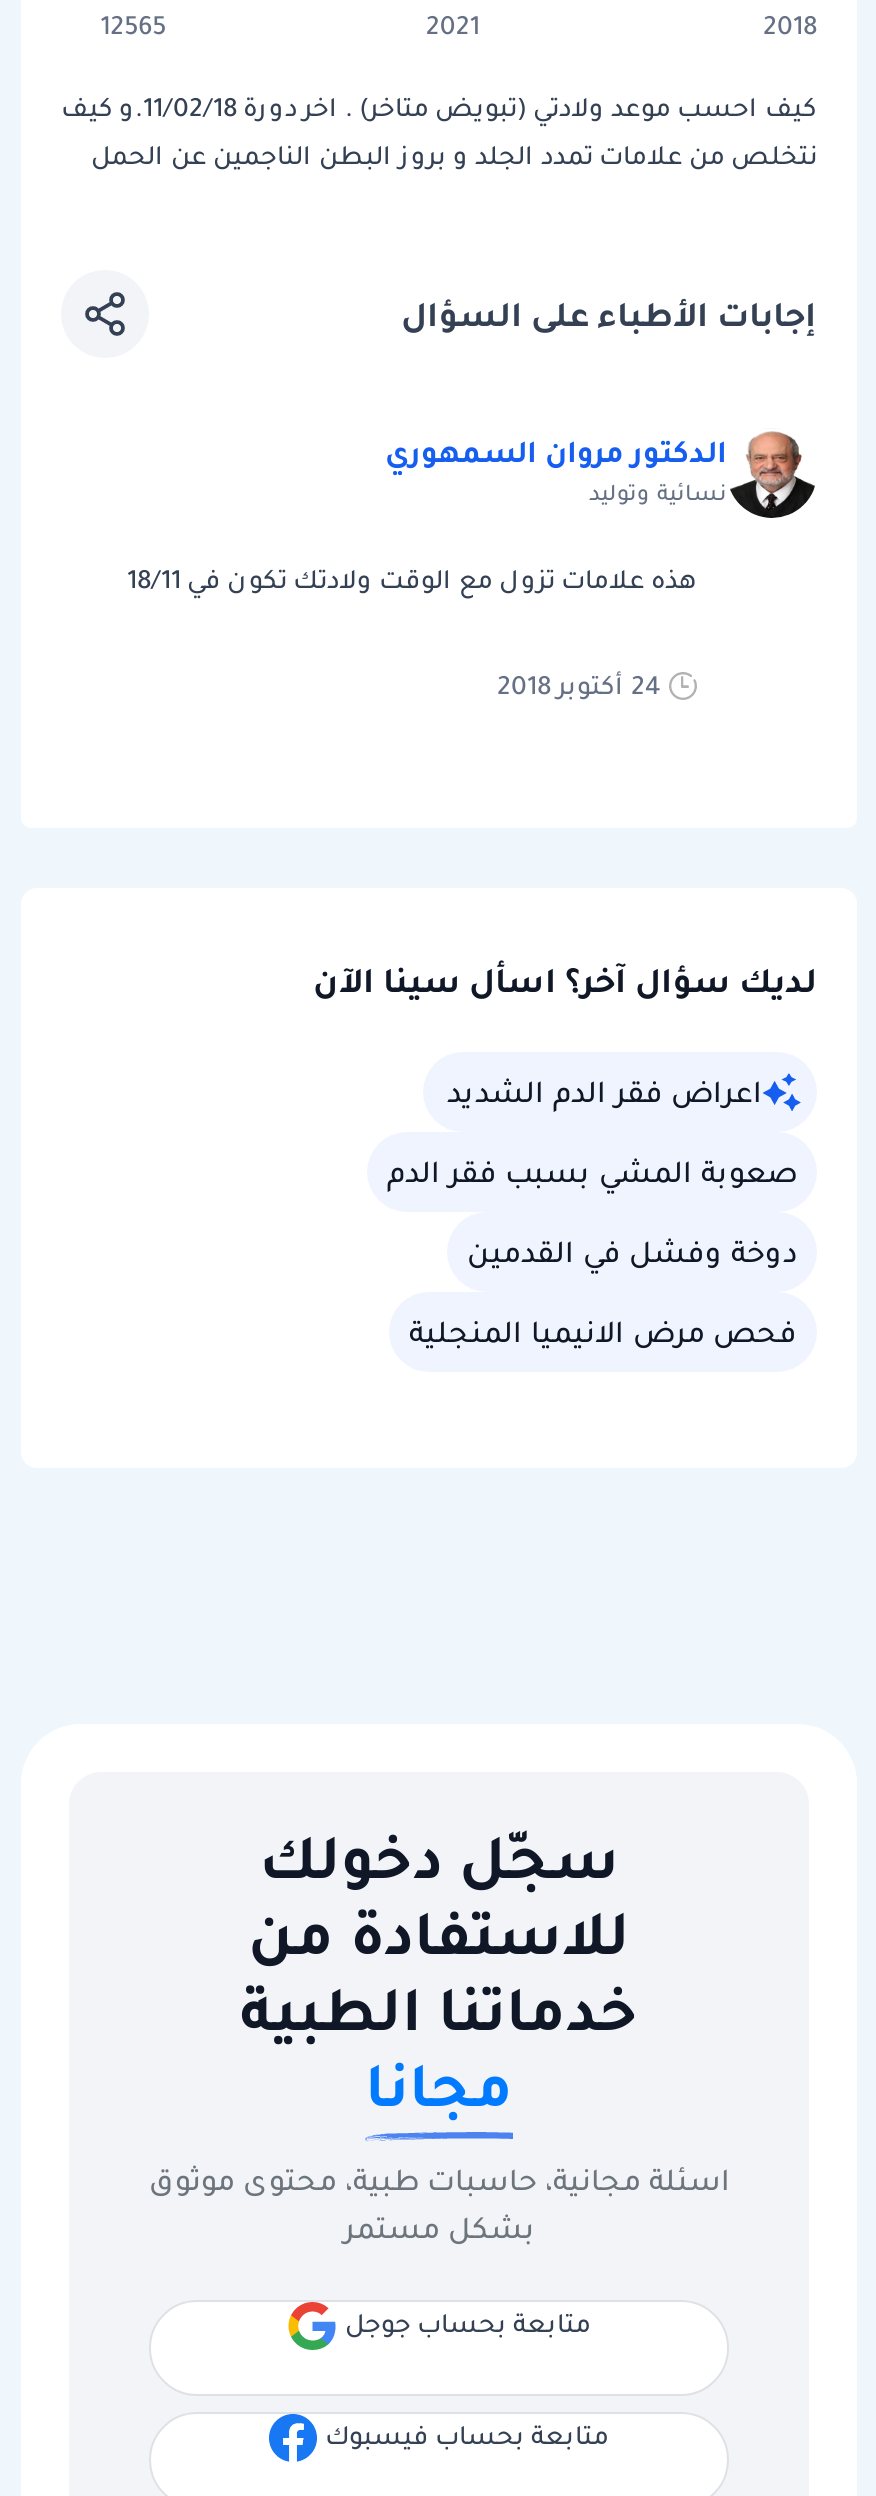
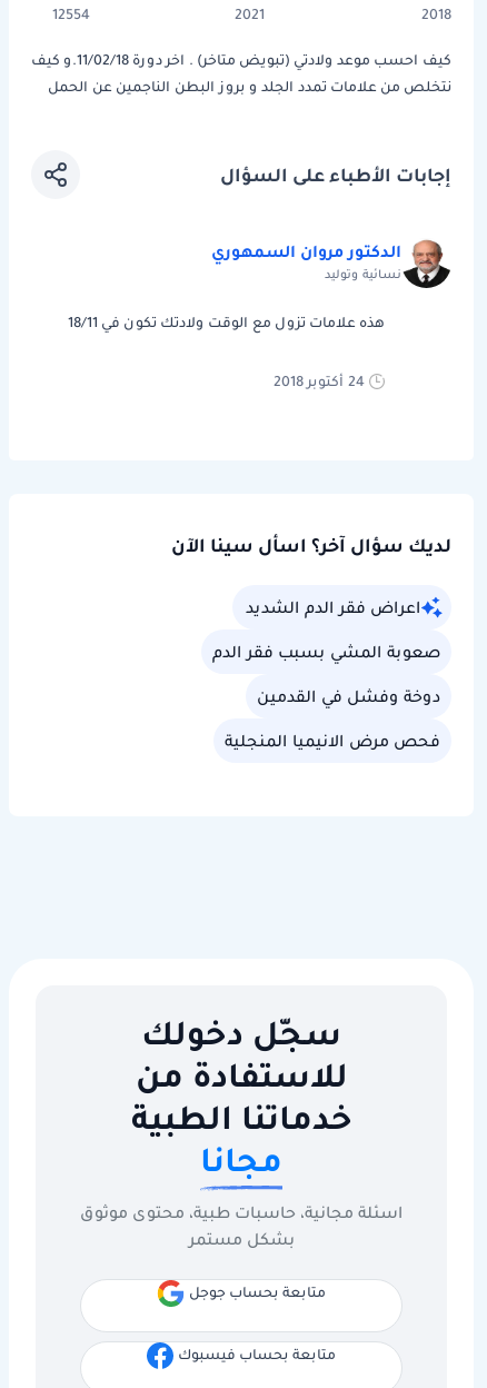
[100,6,166,44] 12565 -> [53,3,91,24] 12554

